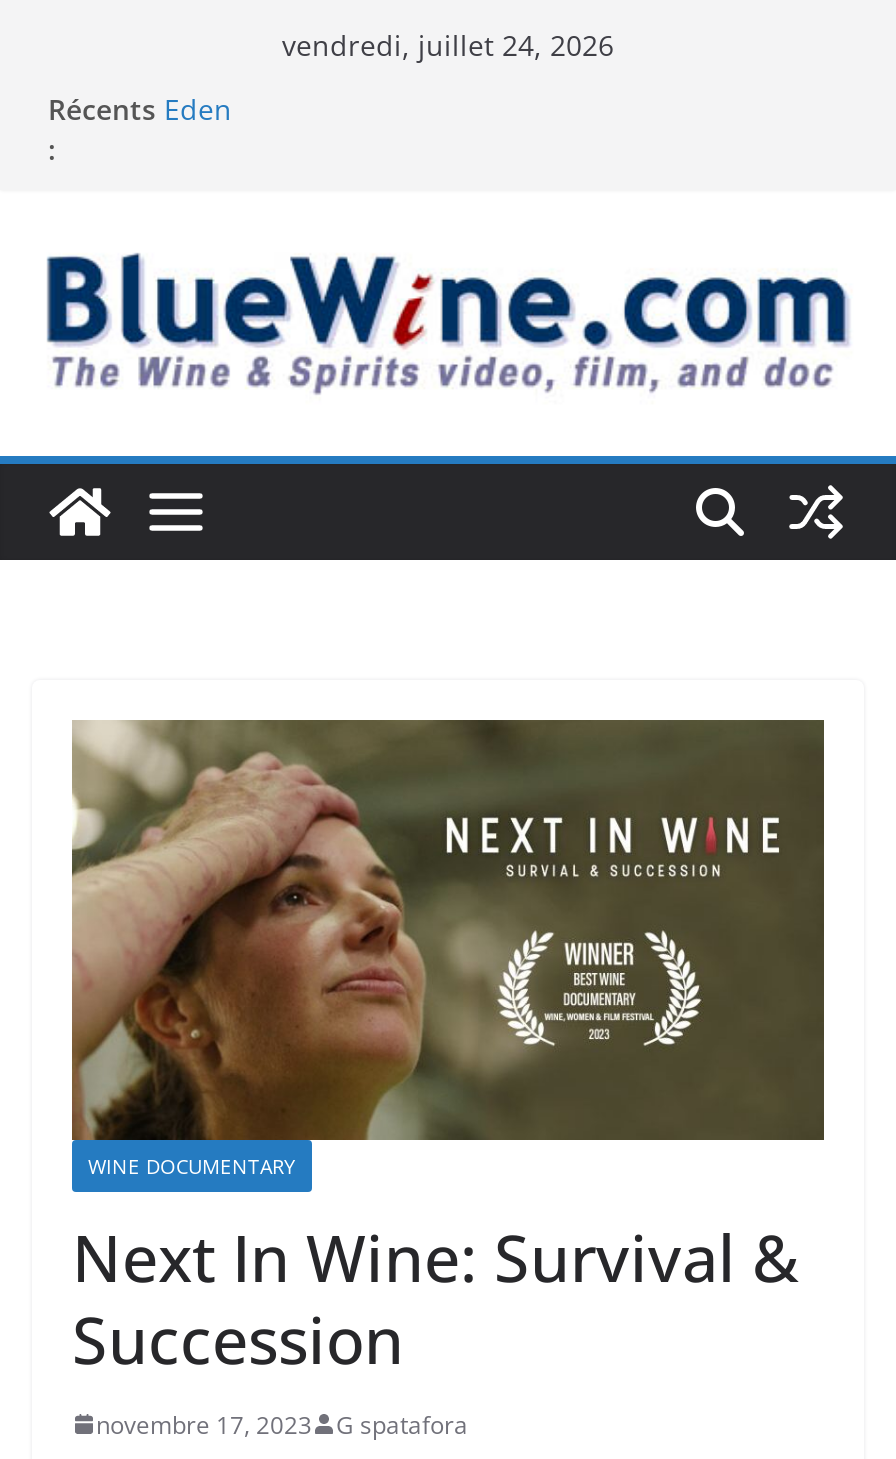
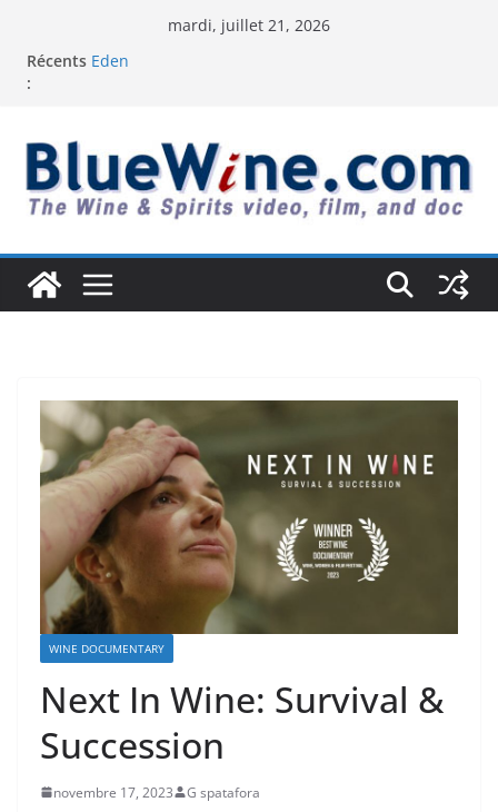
[282,26,614,64] vendredi, juillet 24, 2026 -> [168,14,330,36] mardi, juillet 21, 2026

